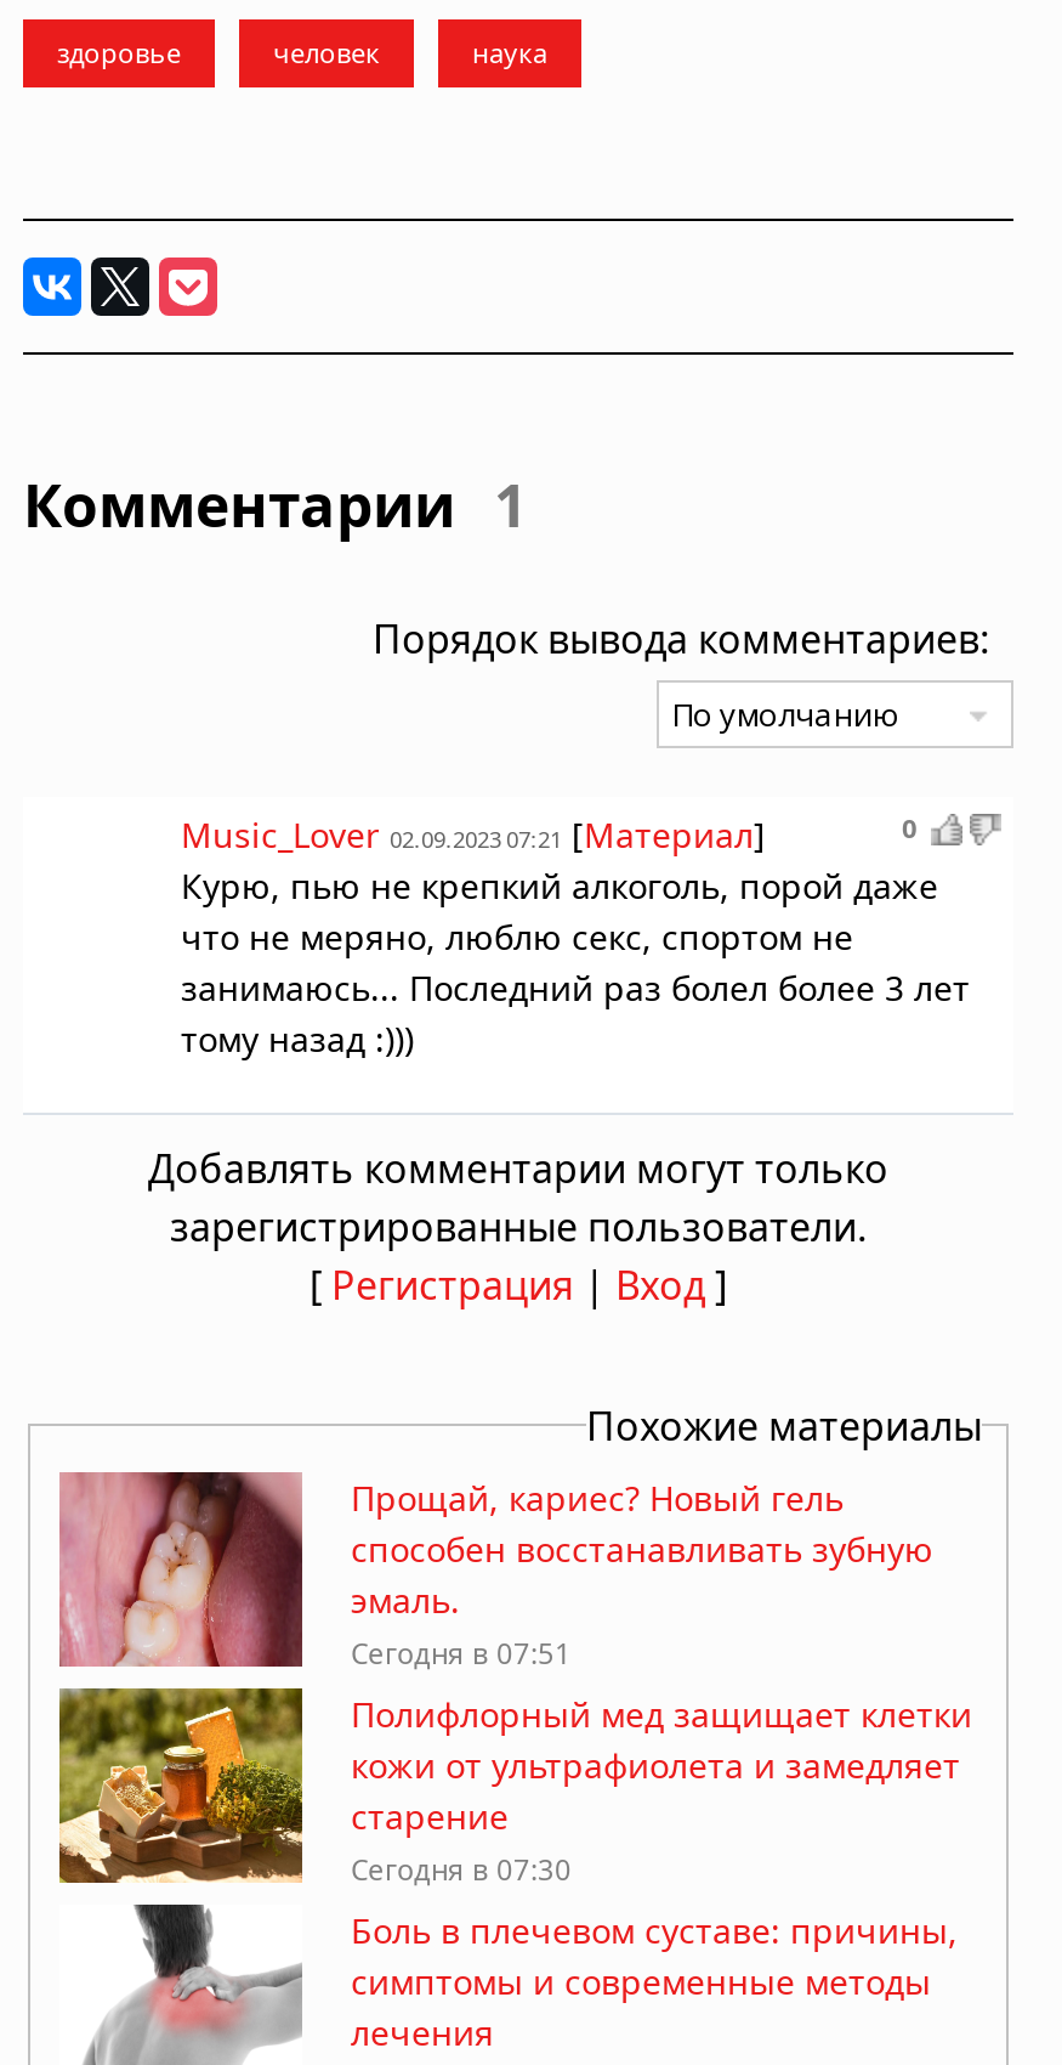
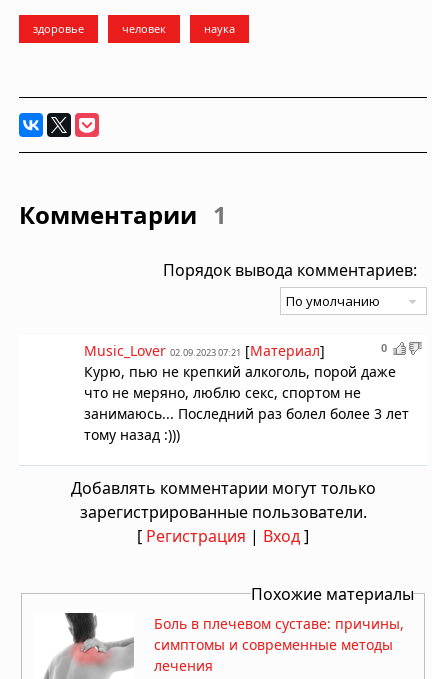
[57,1470,972,1889] [image] | Прощай, кариес? Новый гель | способен восстанавливать зубную | эмаль. | Сегодня в 07:51 | Полифлорный мед защищает клетки | кожи от ультрафиолета и замедляет | старение | Сегодня в 07:30 -> none
[57,1686,305,1885] [image] -> none

